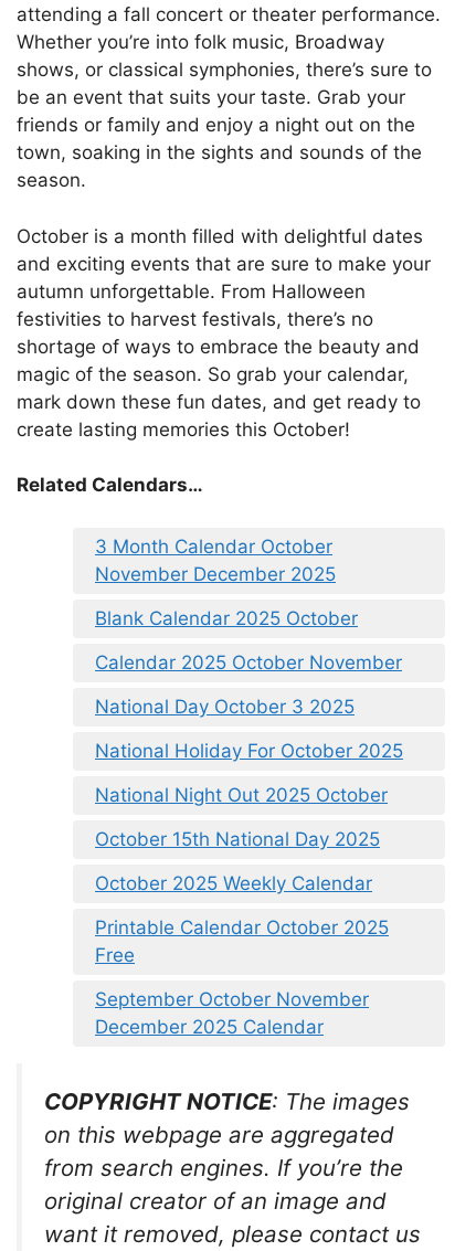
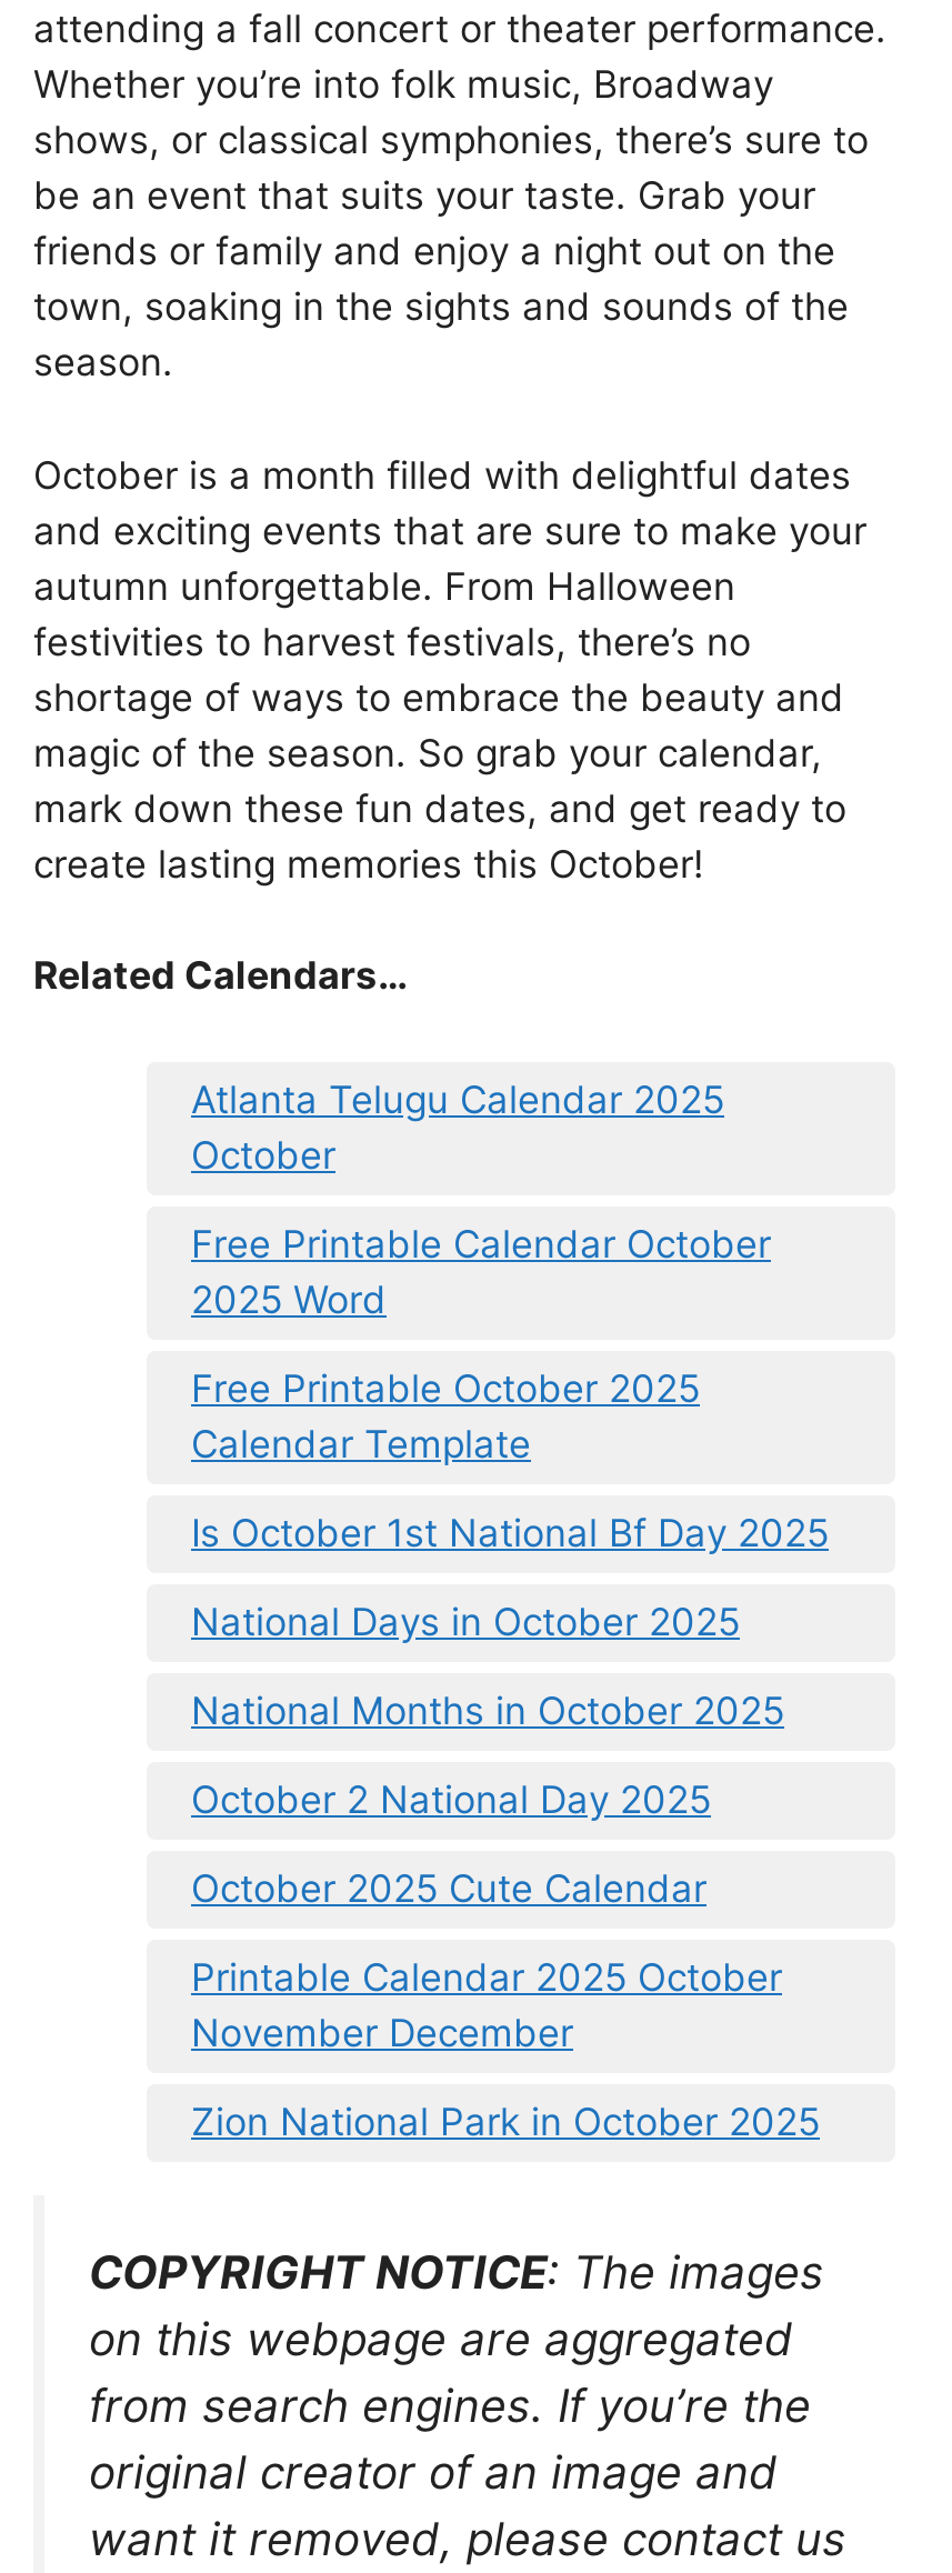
[95,535,336,585] 3 Month Calendar October | November December 2025 -> [191,1077,724,1177] Atlanta Telugu Calendar 2025 | October
[95,607,358,629] Blank Calendar 2025 October -> [191,1221,771,1321] Free Printable Calendar October | 2025 Word
[95,651,402,673] Calendar 2025 October November -> [191,1365,700,1465] Free Printable October 2025 | Calendar Template
[95,695,355,717] National Day October 3 2025 -> [191,1510,829,1554] Is October 1st National Bf Day 2025
[95,739,403,761] National Holiday For October 2025 -> [191,1599,740,1643] National Days in October 2025
[95,783,388,805] National Night Out 2025 October -> [191,1688,784,1732] National Months in October 2025
[95,828,380,850] October 15th National Day 2025 -> [191,1776,711,1821] October 2 National Day 2025
[95,872,372,894] October 2025 Weekly Calendar -> [191,1865,707,1910] October 2025 Cute Calendar
[95,916,389,966] Printable Calendar October 2025 | Free -> [191,1954,782,2054] Printable Calendar 2025 October | November December
[95,988,369,1037] September October November | December 2025 Calendar -> [191,2099,820,2143] Zion National Park in October 2025

